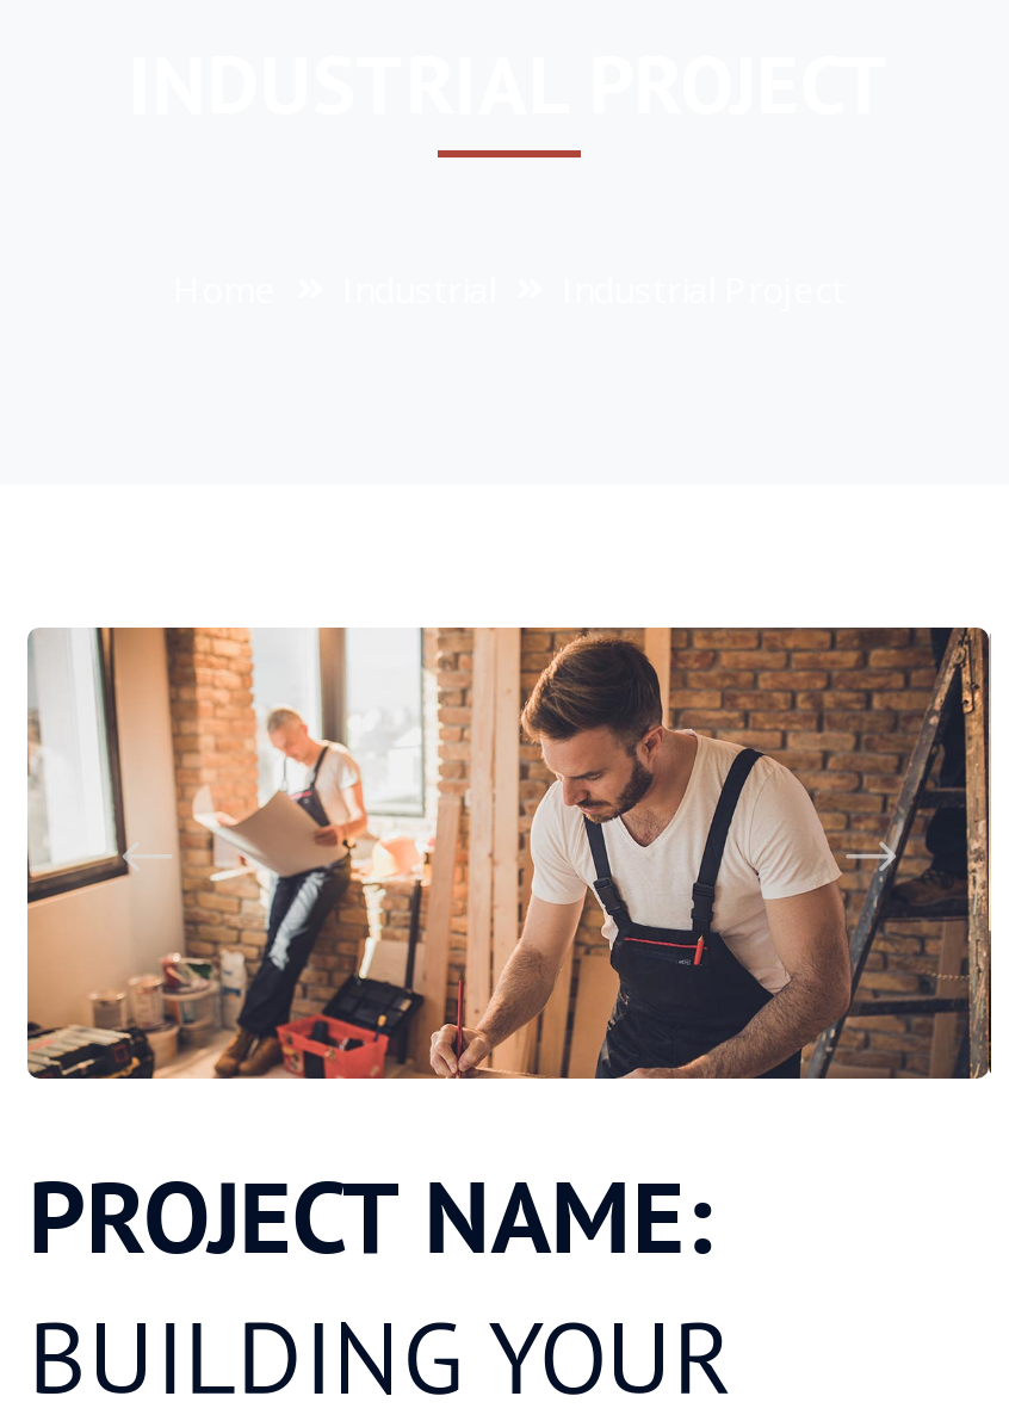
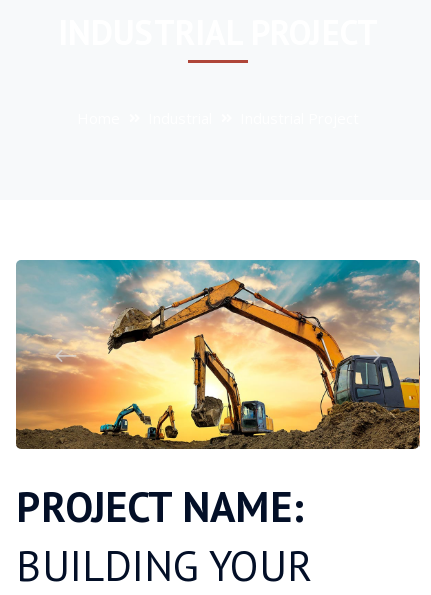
[25,625,993,1081] [image] -> [15,259,421,450] [image]

